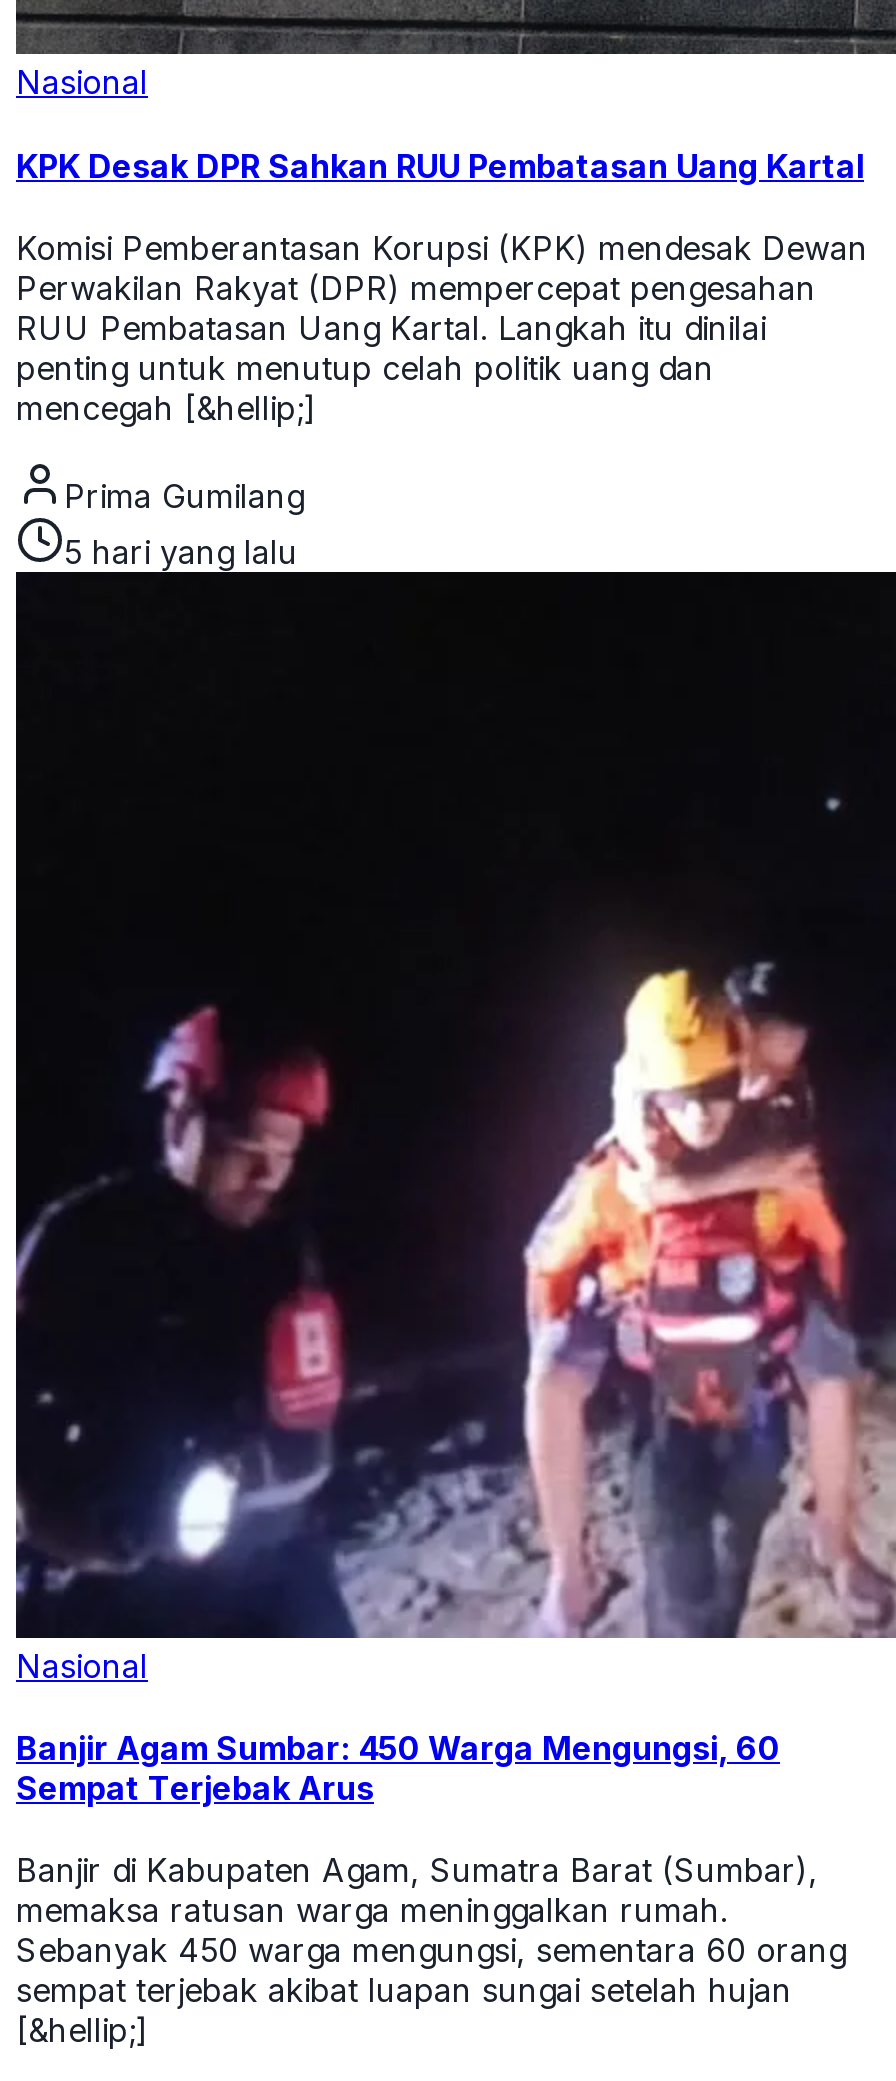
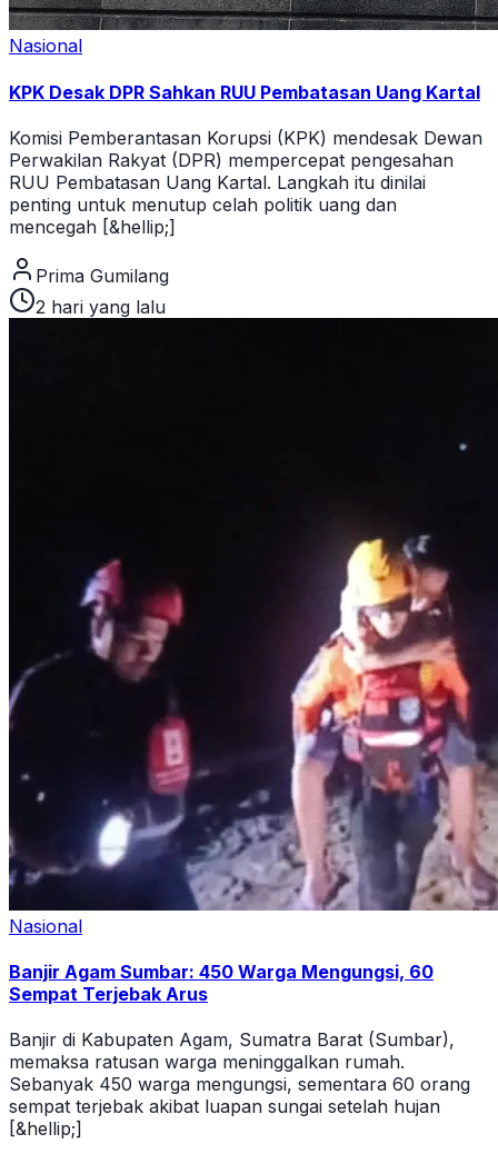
[64,532,298,572] 5 hari yang lalu -> [36,296,166,318] 2 hari yang lalu

